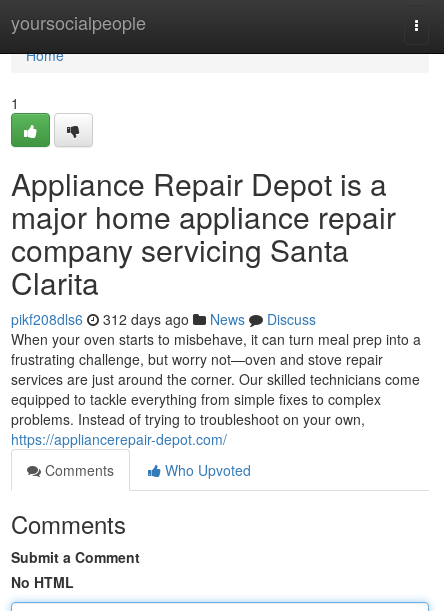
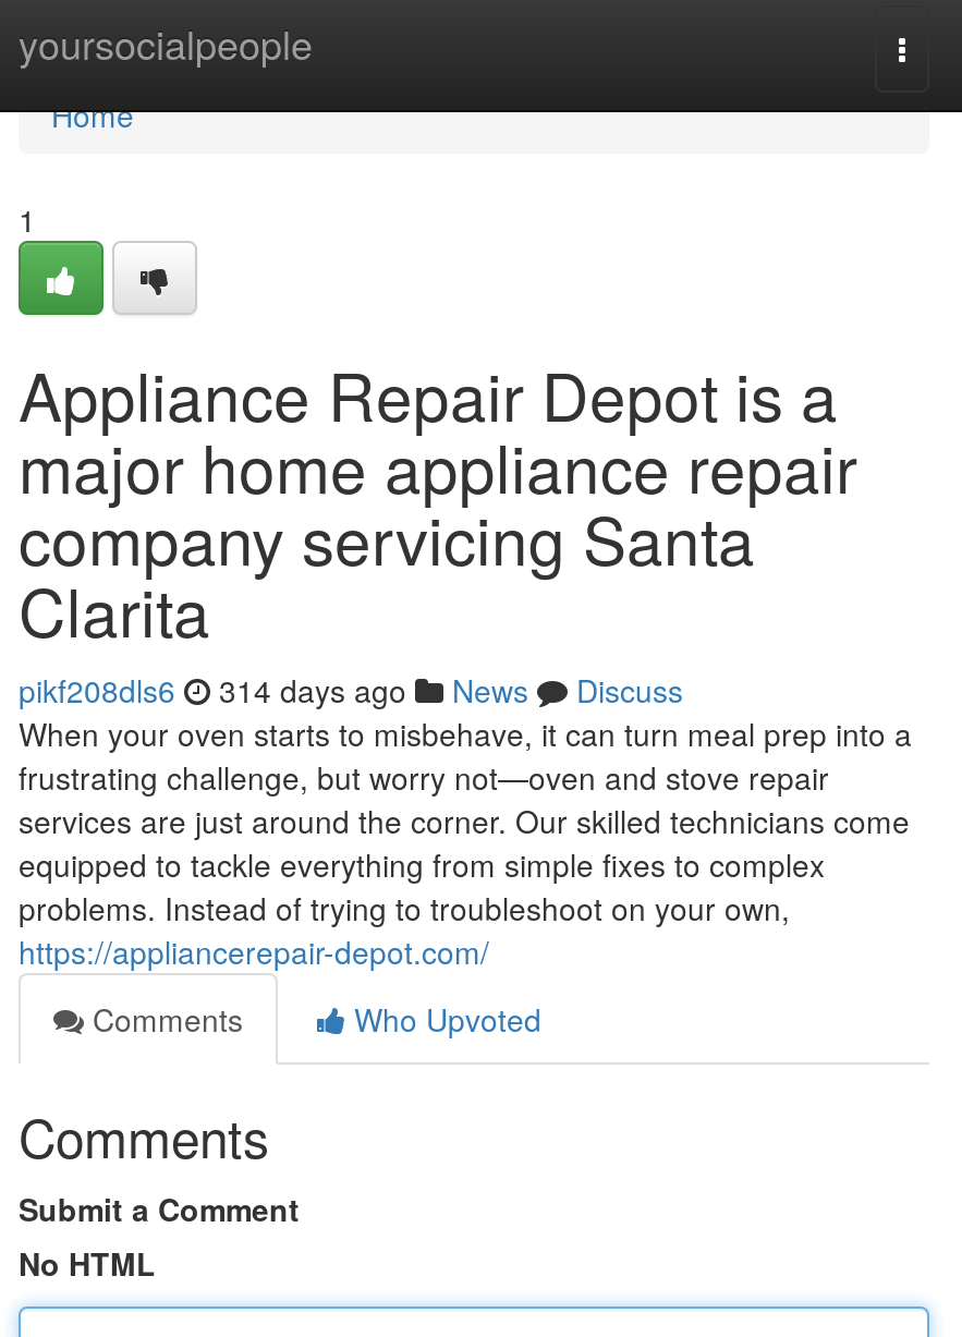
[11,309,316,329] pikf208dls6 312 days ago News Discuss -> [19,668,683,712] pikf208dls6 314 days ago News Discuss

